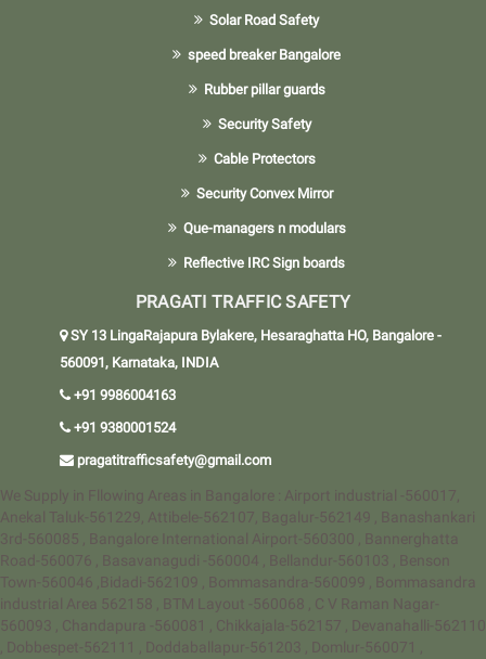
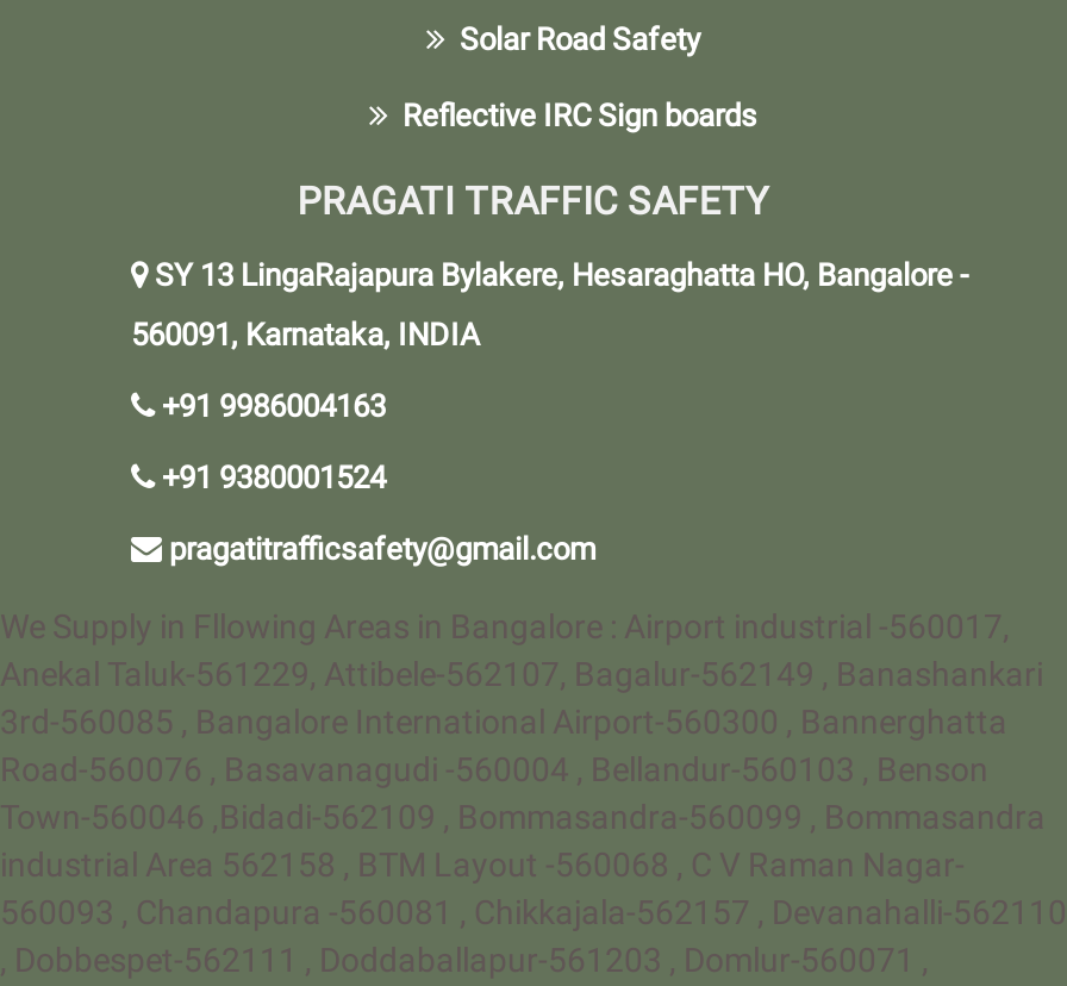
[183,47,346,236] speed breaker Bangalore | Rubber pillar guards | Security Safety | Cable Protectors | Security Convex Mirror | Que-managers n modulars -> none

